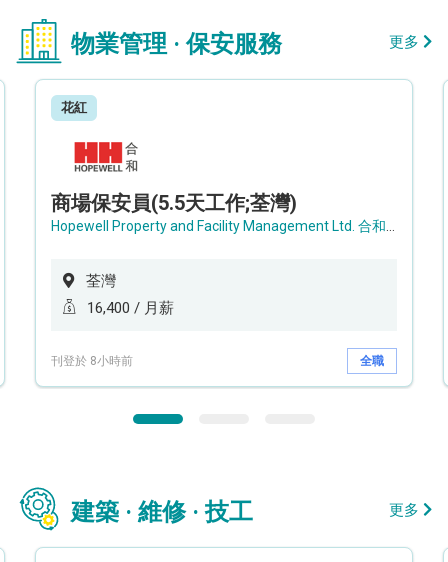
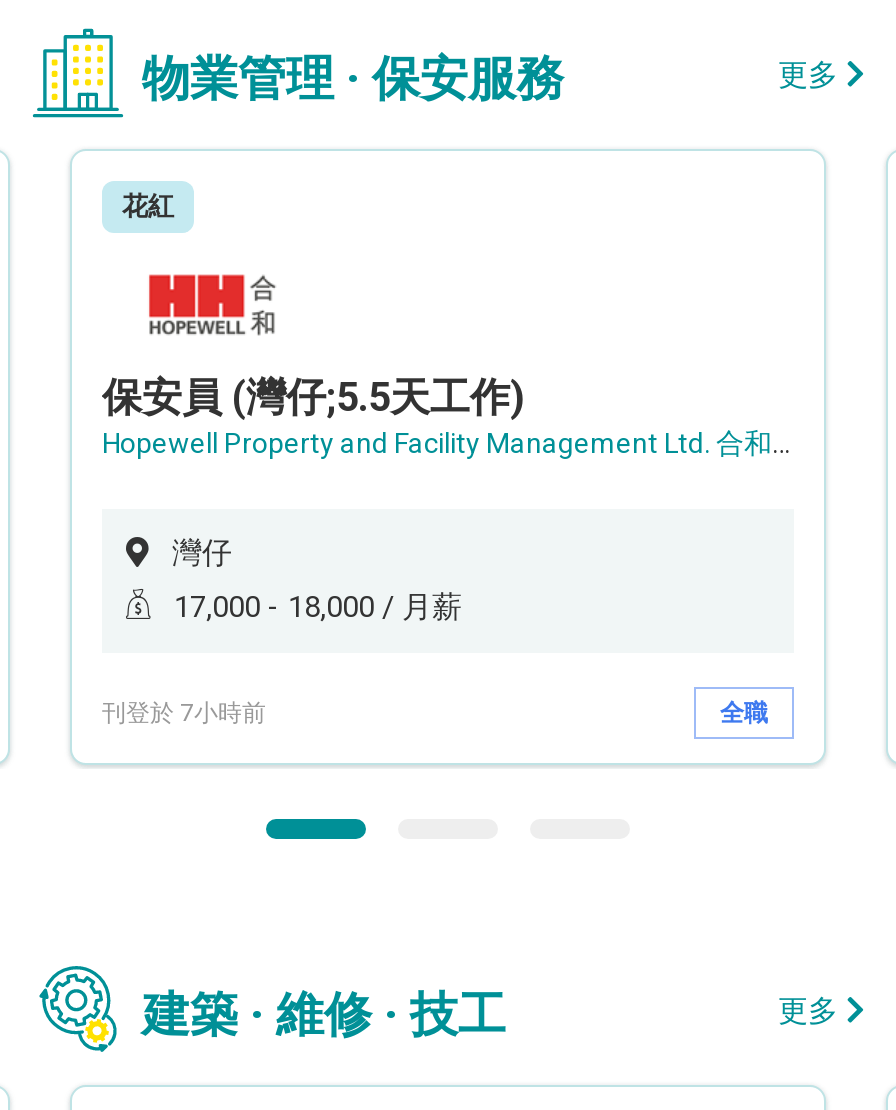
[51,191,297,215] 商場保安員(5.5天工作;荃灣) -> [102,373,524,421] 保安員 (灣仔;5.5天工作)
[86,272,116,290] 荃灣 -> [172,535,232,571] 灣仔
[87,299,174,317] 16,400 / 月薪 -> [174,589,462,625] 17,000 - 18,000 / 月薪
[51,353,133,367] 刊登於 8小時前 -> [102,698,266,726] 刊登於 7小時前

